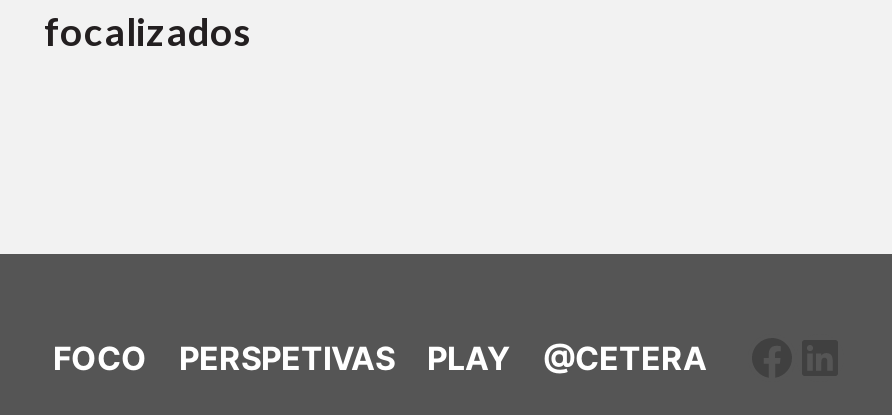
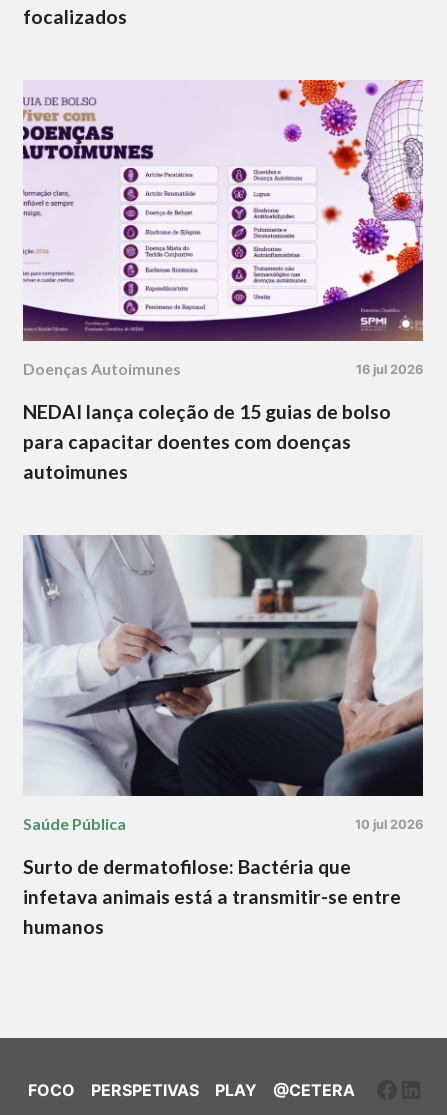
none -> [22,79,424,483] [image] | Doenças Autoimunes | 16 jul 2026 | NEDAI lança coleção de 15 guias de bolso | para capacitar doentes com doenças | autoimunes
none -> [23,534,424,938] [image] | Saúde Pública | 10 jul 2026 | Surto de dermatofilose: Bactéria que | infetava animais está a transmitir-se entre | humanos

